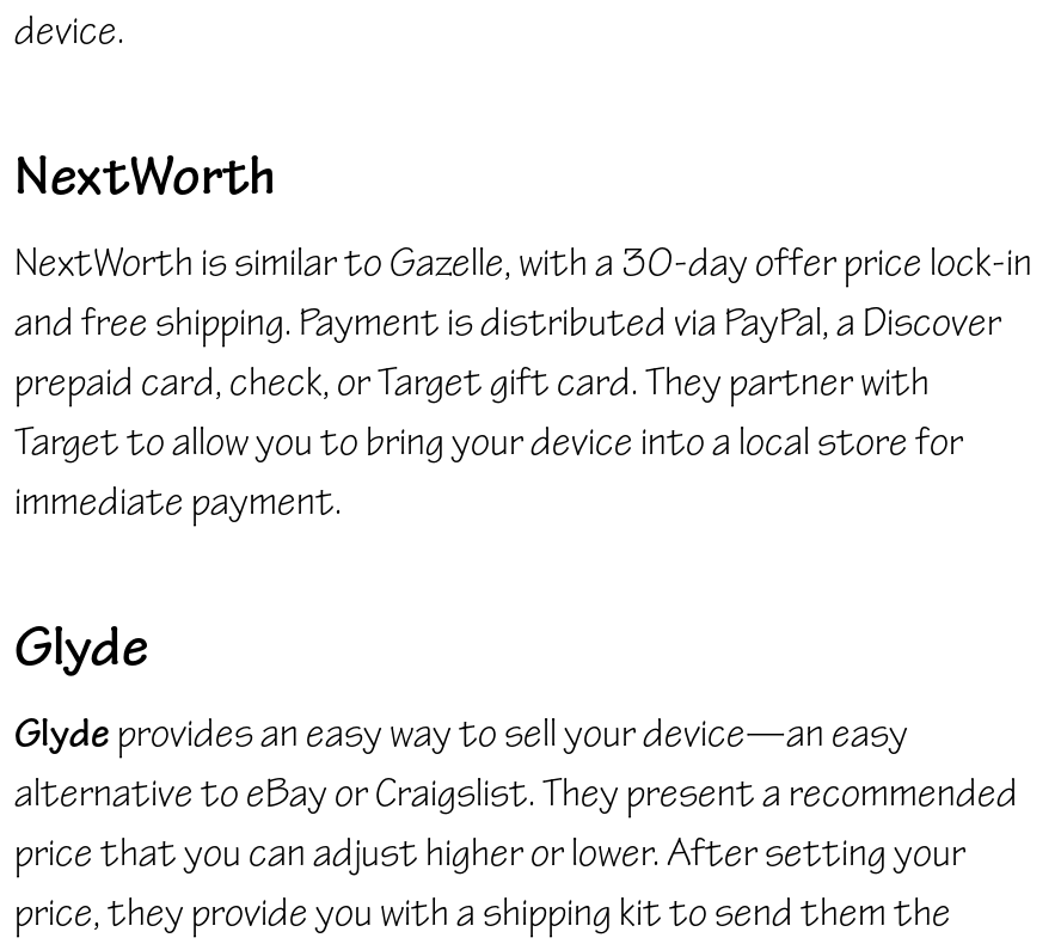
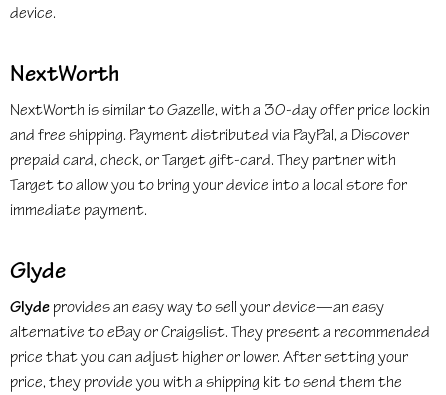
[14,239,1032,406] NextWorth is similar to Gazelle, with a 30-day offer price lock-in | and free shipping. Payment is distributed via PayPal, a Discover | prepaid card, check, or Target gift card. They partner with -> [10,100,430,170] NextWorth is similar to Gazelle, with a 30-day offer price lockin | and free shipping. Payment distributed via PayPal, a Discover | prepaid card, check, or Target gift-card. They partner with

